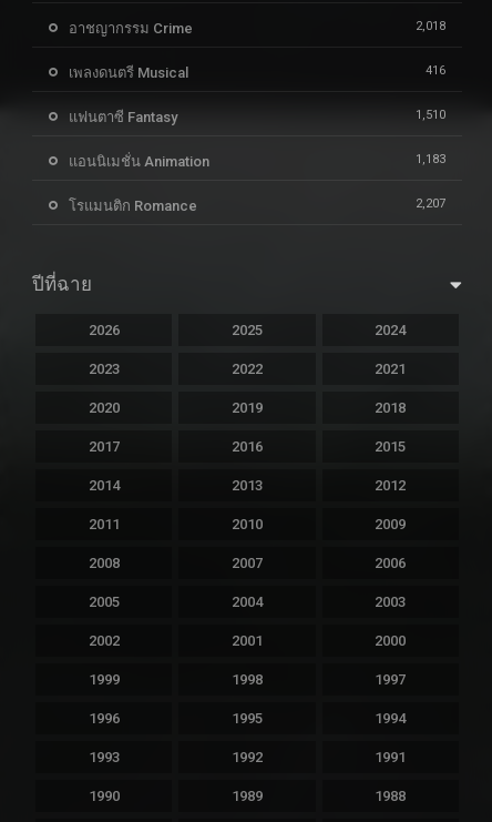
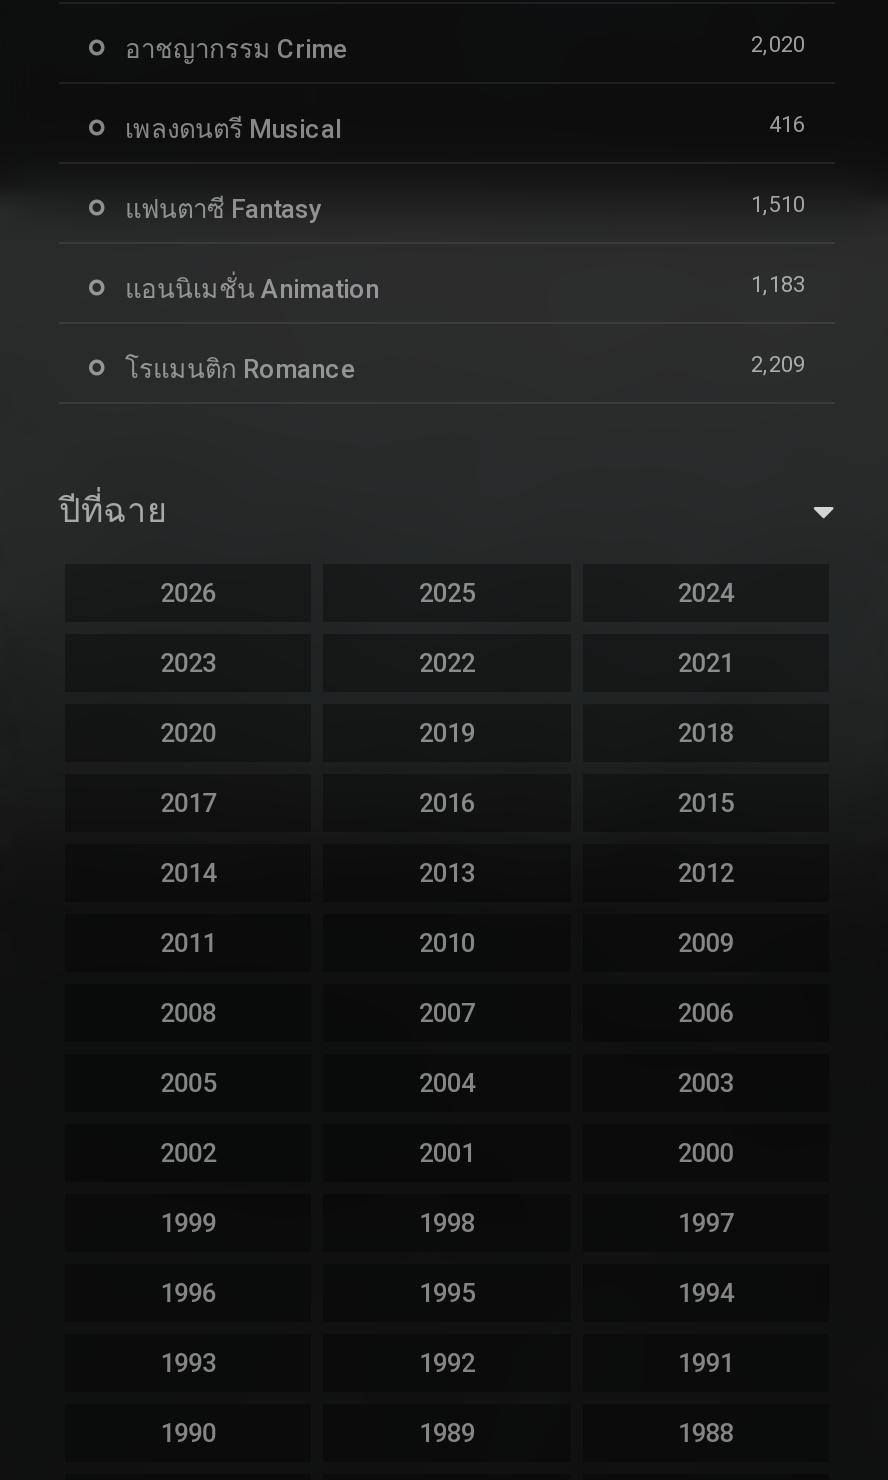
[416,19,445,33] 2,018 -> [751,32,805,58] 2,020
[416,196,445,211] 2,207 -> [751,352,805,378] 2,209

